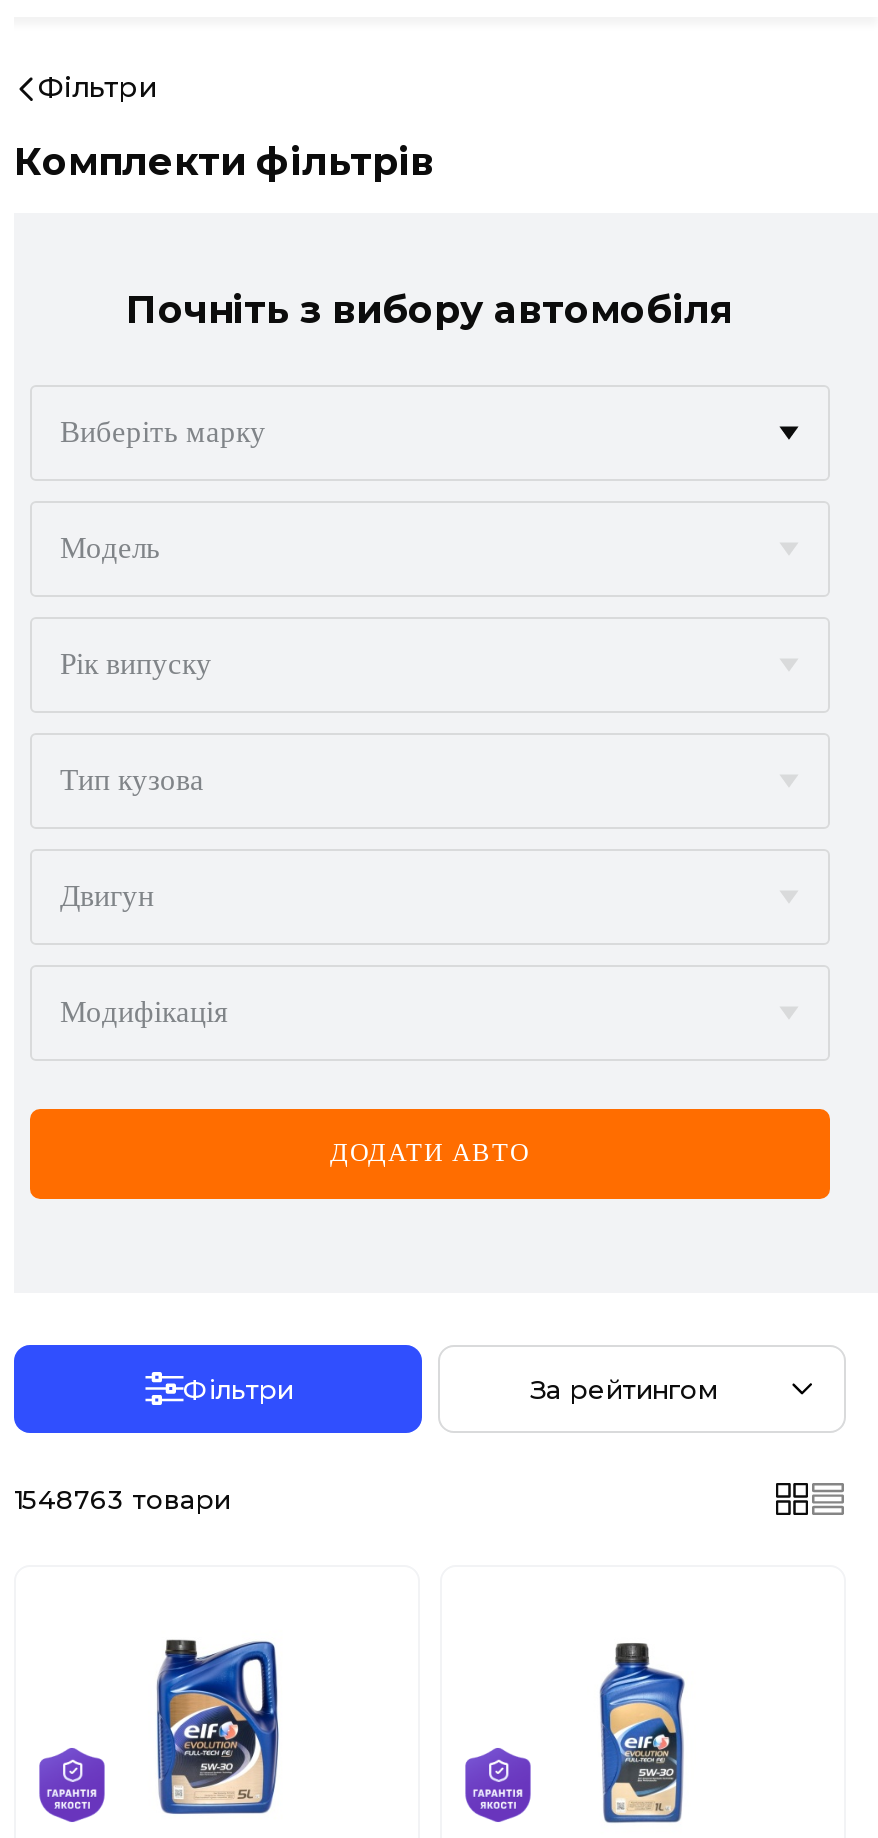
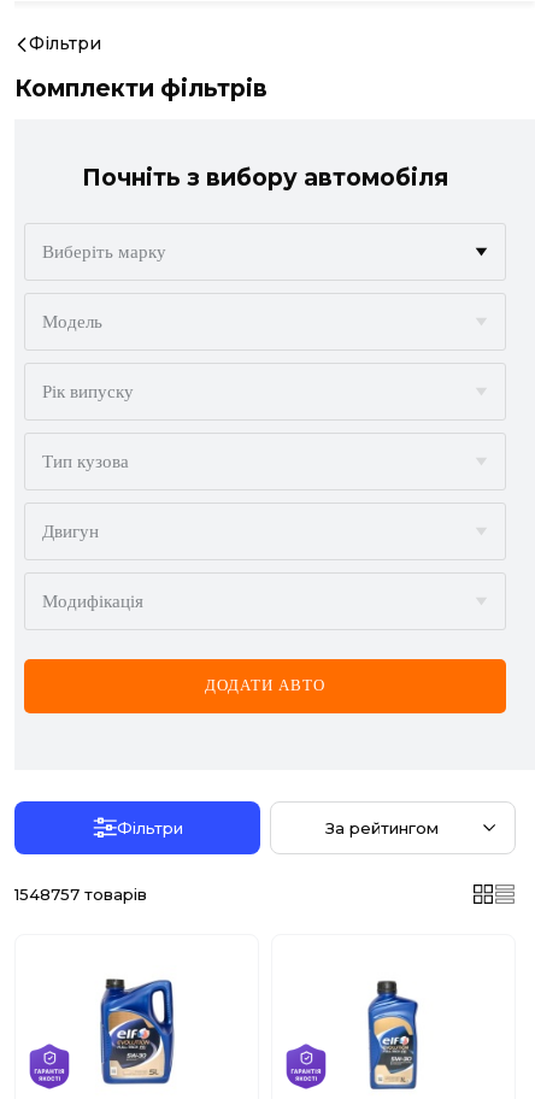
[14,1483,230,1515] 1548763 товари -> [14,885,147,904] 1548757 товарів

